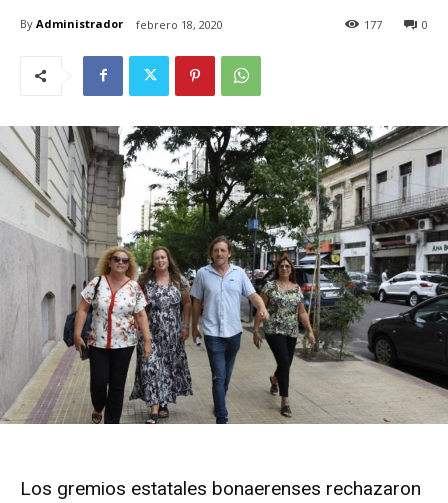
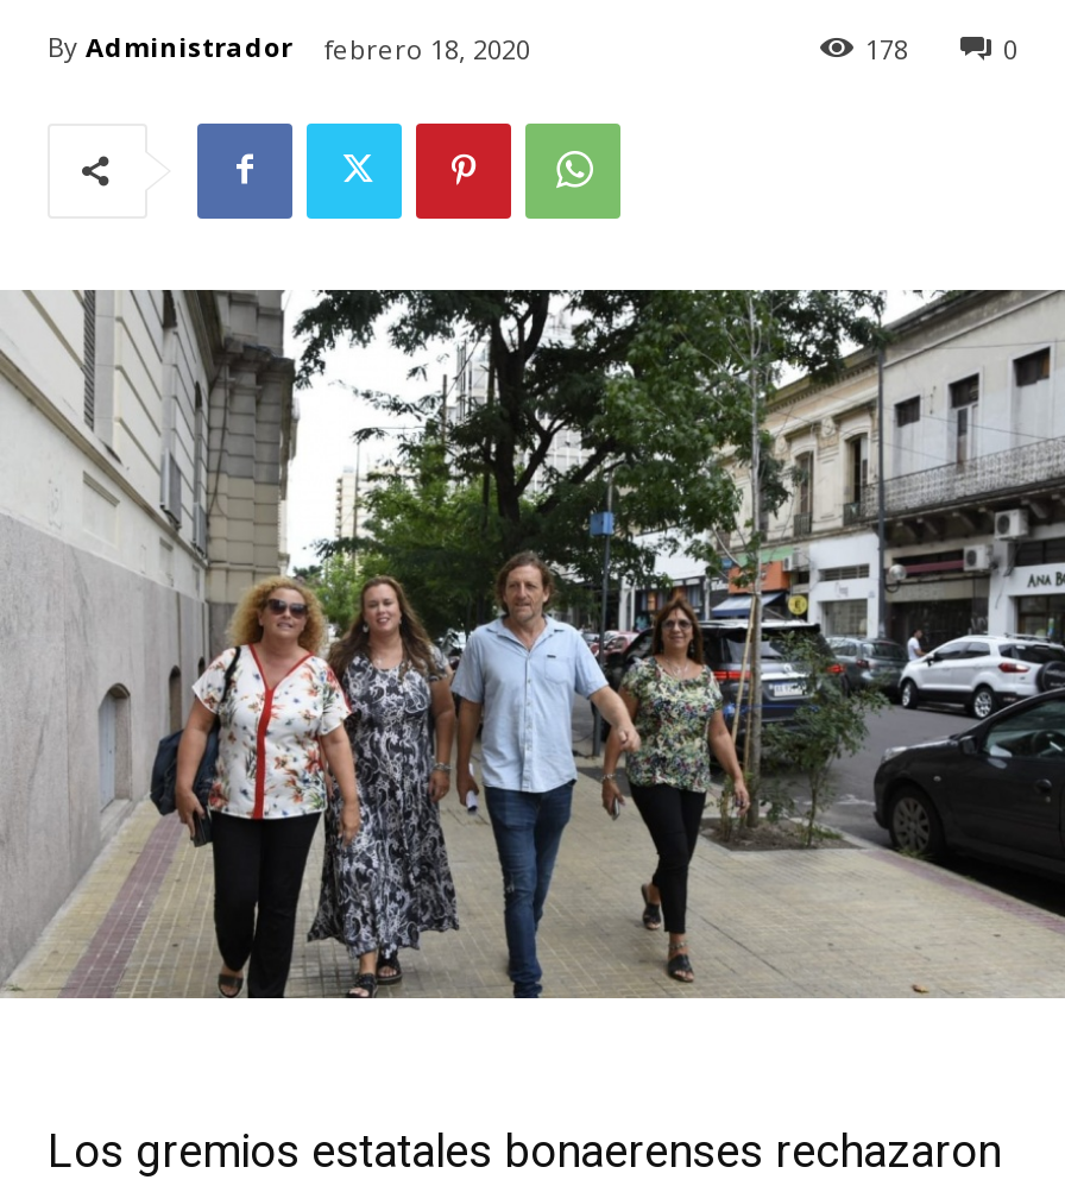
[364,17,382,32] 177 -> [865,30,908,66] 178

